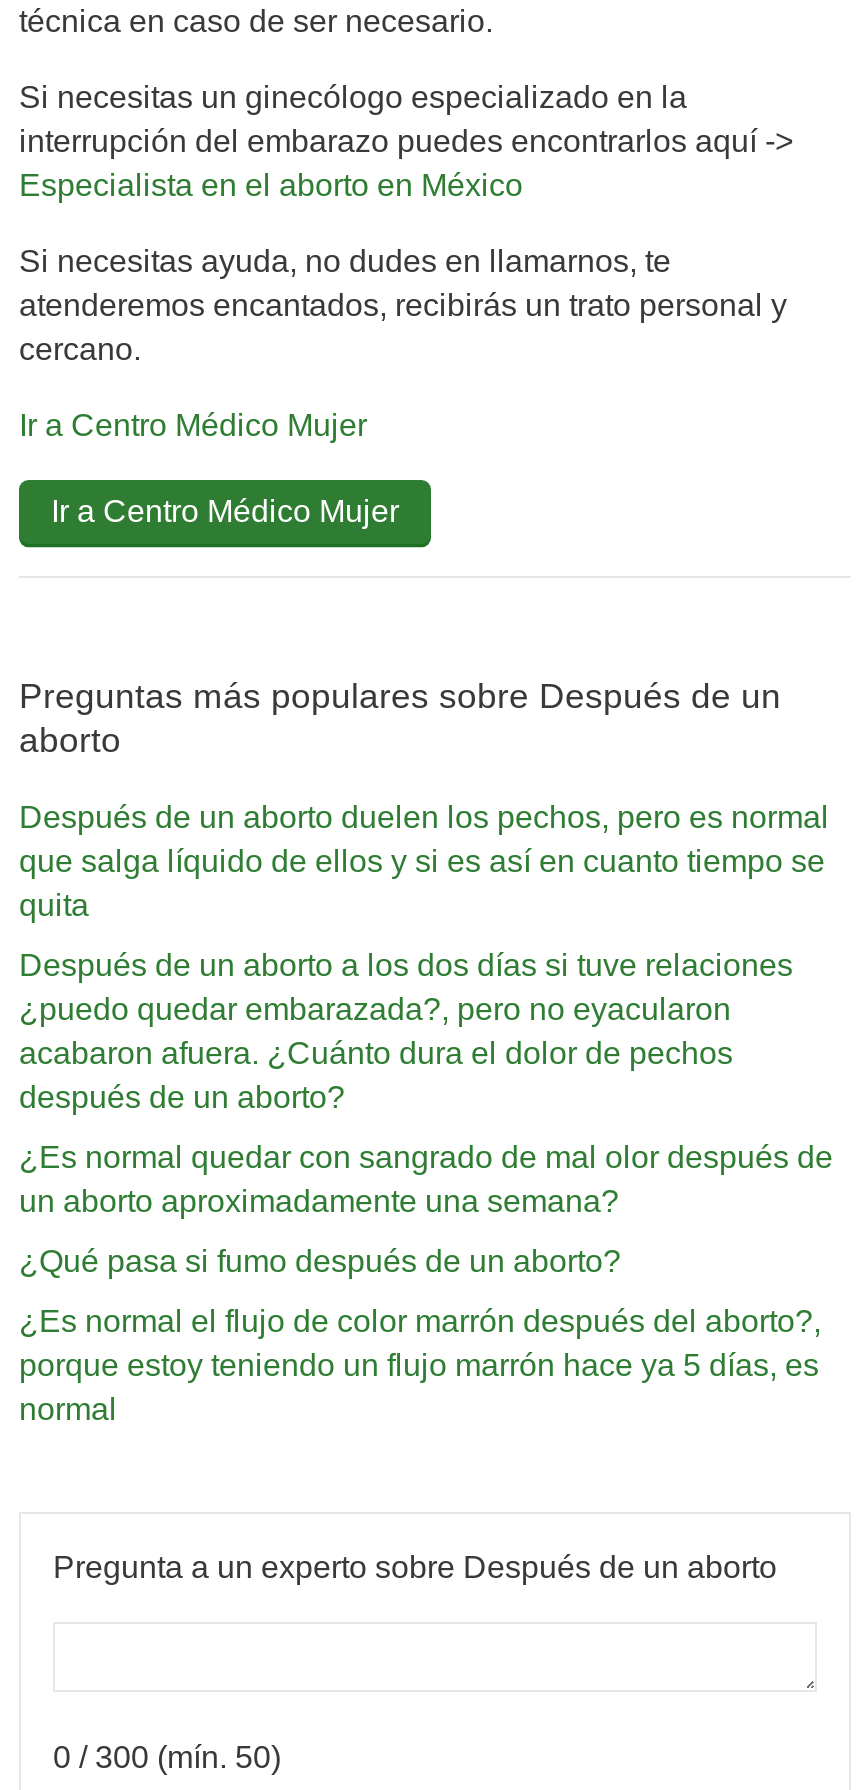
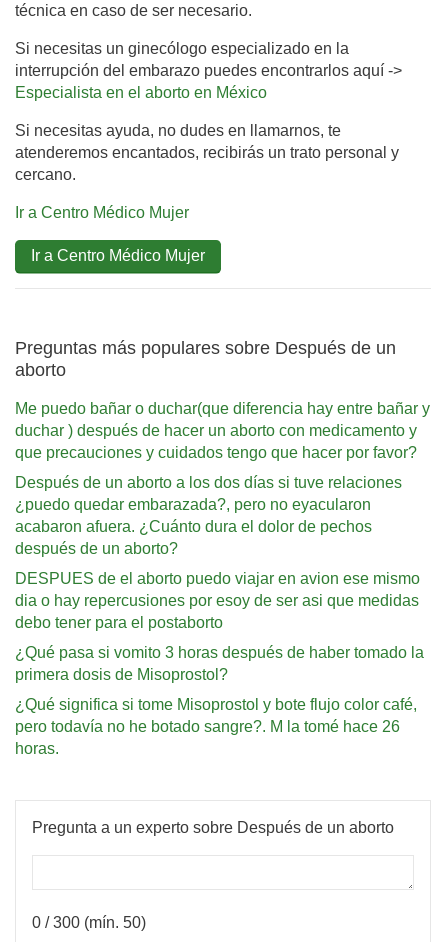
[19,801,829,923] Después de un aborto duelen los pechos, pero es normal | que salga líquido de ellos y si es así en cuanto tiempo se | quita -> [15,400,430,461] Me puedo bañar o duchar(que diferencia hay entre bañar y | duchar ) después de hacer un aborto con medicamento y | que precauciones y cuidados tengo que hacer por favor?
[19,1141,833,1219] ¿Es normal quedar con sangrado de mal olor después de | un aborto aproximadamente una semana? -> [15,570,420,631] DESPUES de el aborto puedo viajar en avion ese mismo | dia o hay repercusiones por esoy de ser asi que medidas | debo tener para el postaborto
[19,1245,621,1279] ¿Qué pasa si fumo después de un aborto? -> [15,644,424,683] ¿Qué pasa si vomito 3 horas después de haber tomado la | primera dosis de Misoprostol?
[19,1305,821,1427] ¿Es normal el flujo de color marrón después del aborto?, | porque estoy teniendo un flujo marrón hace ya 5 días, es | normal -> [15,696,417,757] ¿Qué significa si tome Misoprostol y bote flujo color café, | pero todavía no he botado sangre?. M la tomé hace 26 | horas.

